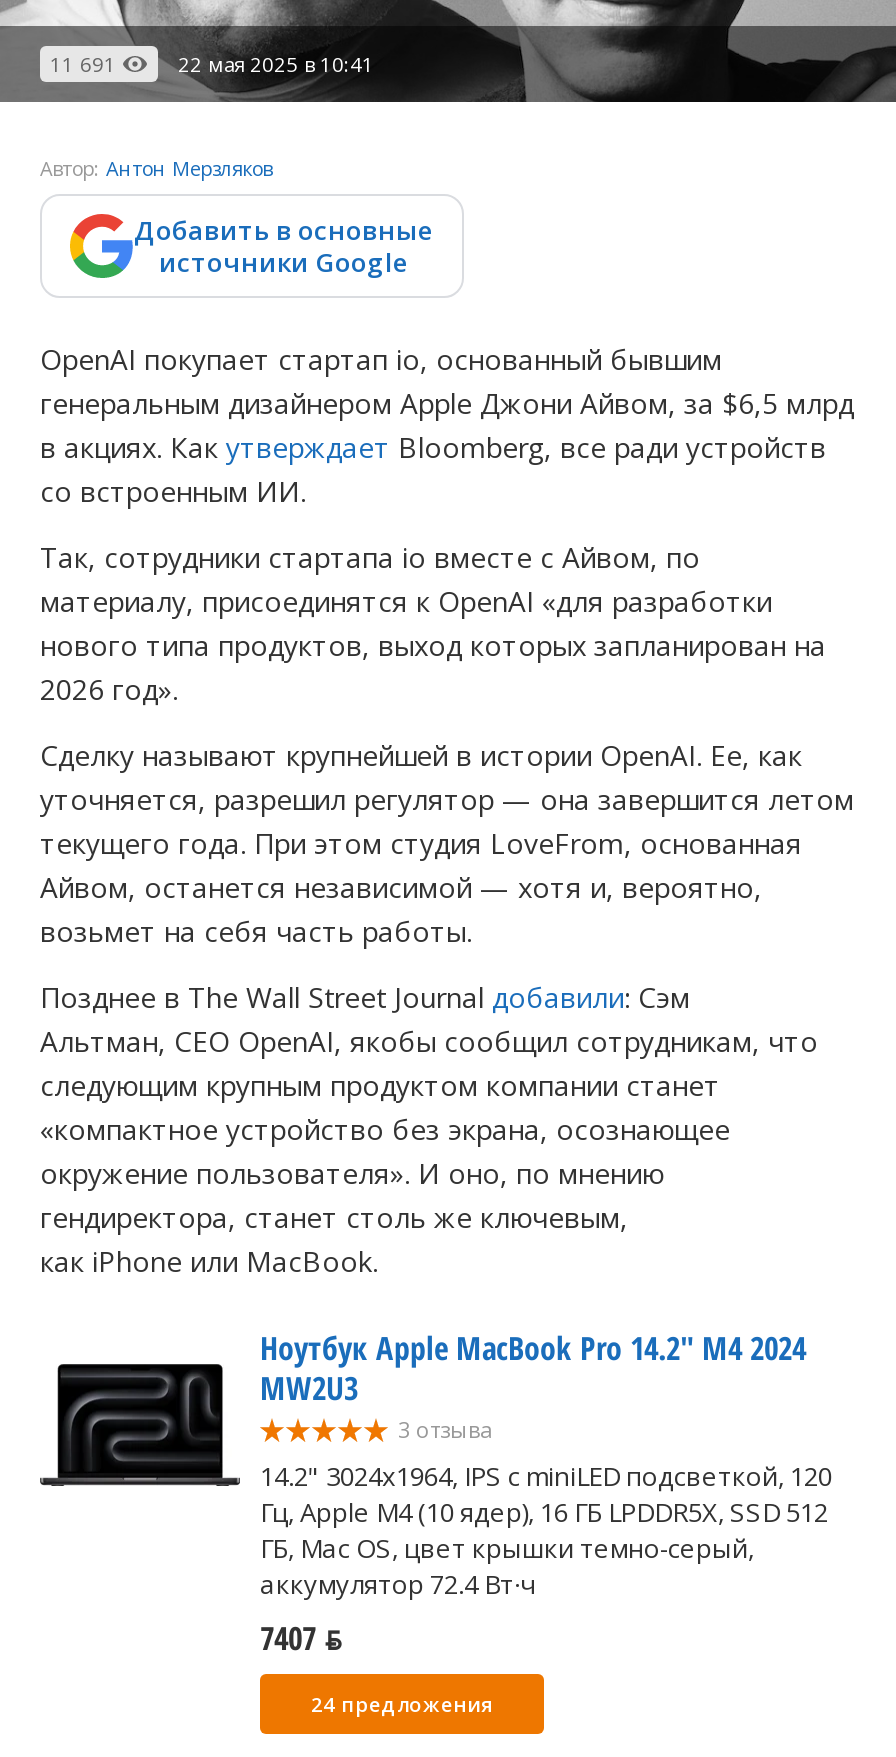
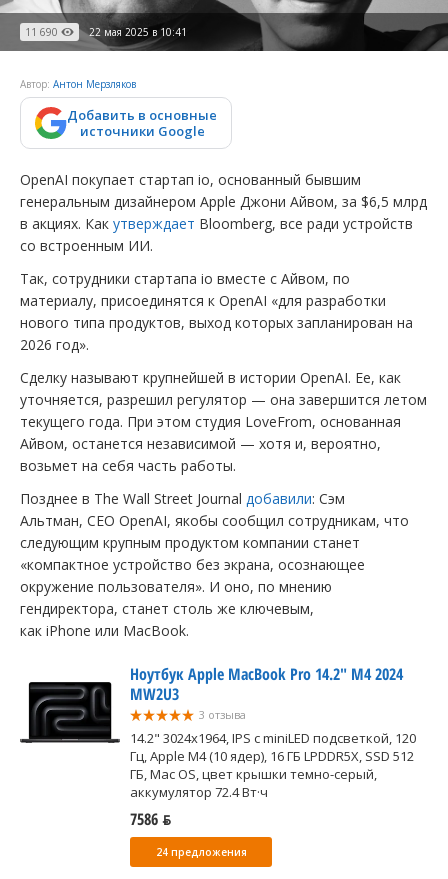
[50,50,374,78] 11 691 22 мая 2025 в 10:41 -> [25,25,187,39] 11 690 22 мая 2025 в 10:41
[260,1616,342,1660] 7407 ƃ -> [130,808,171,830] 7586 ƃ

